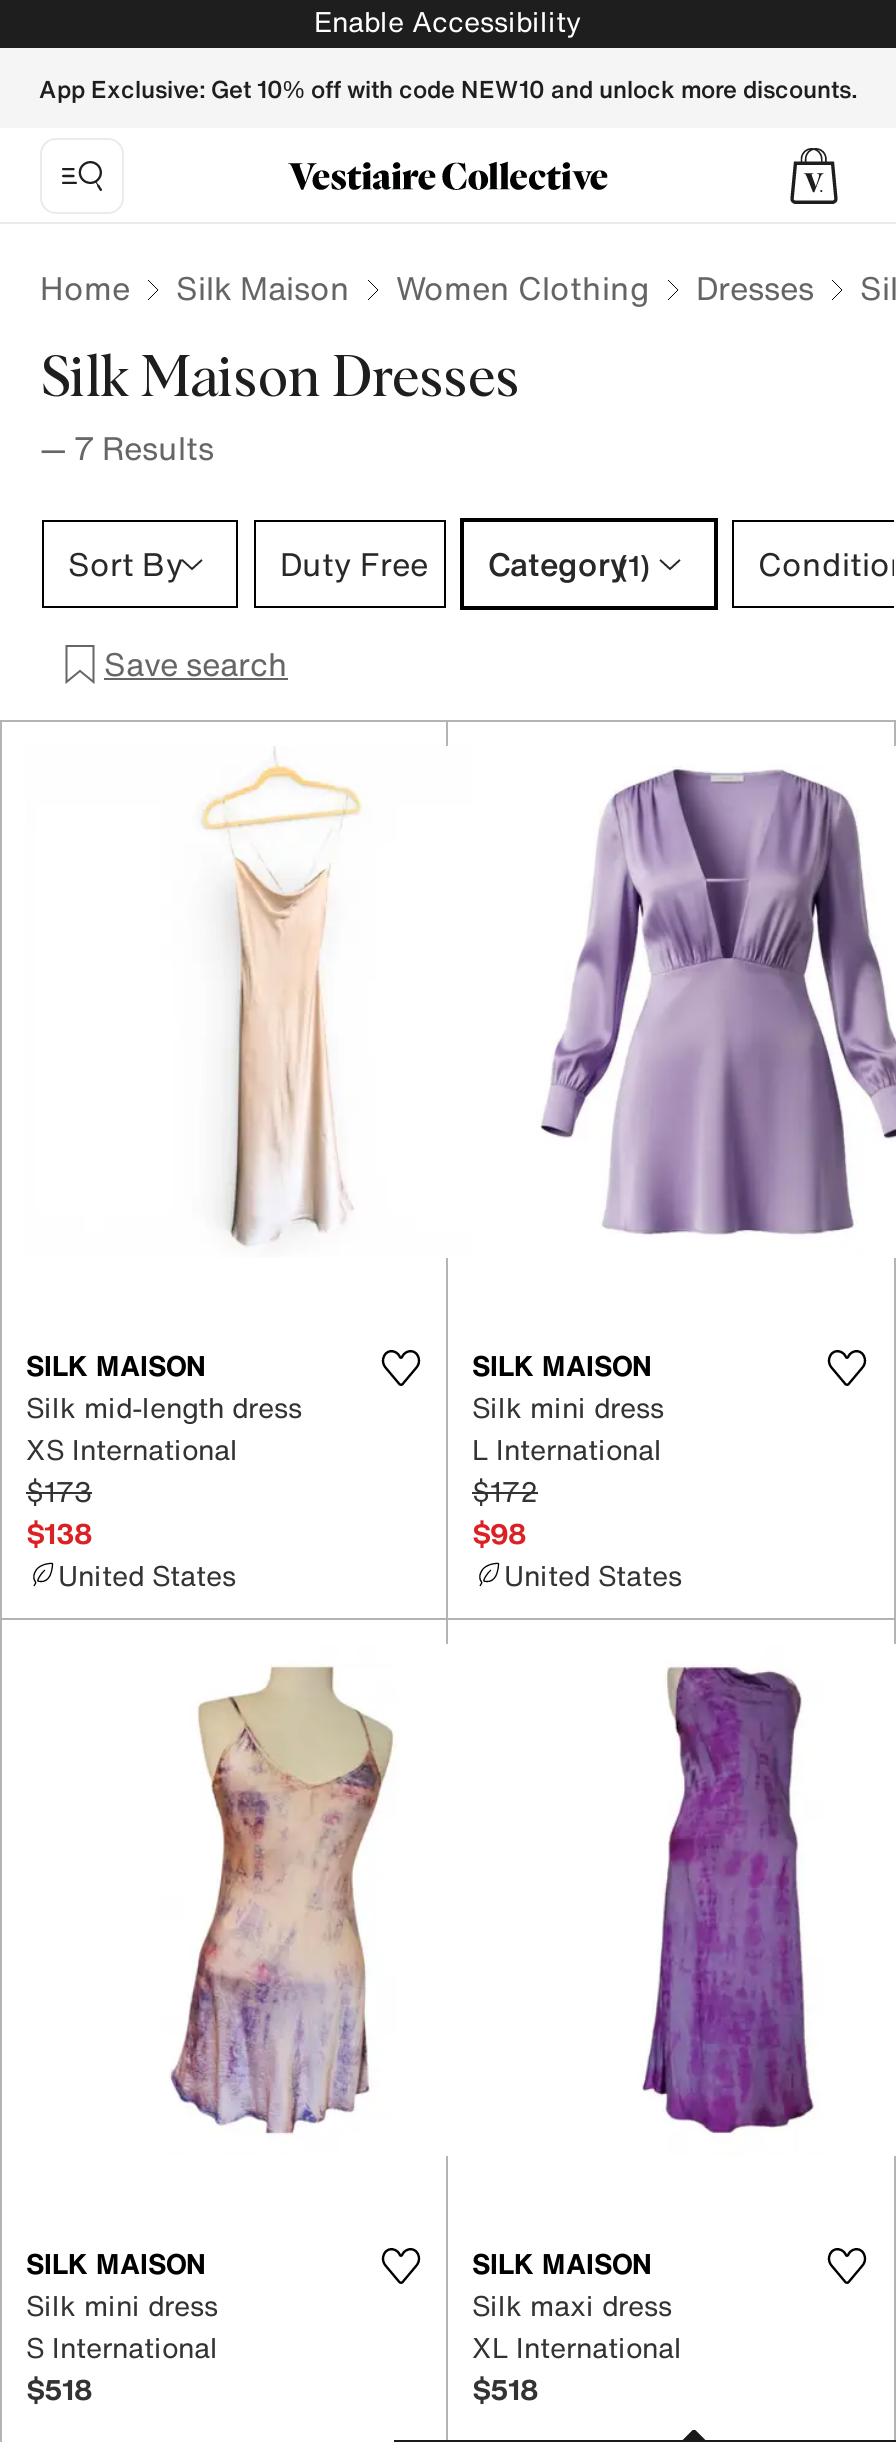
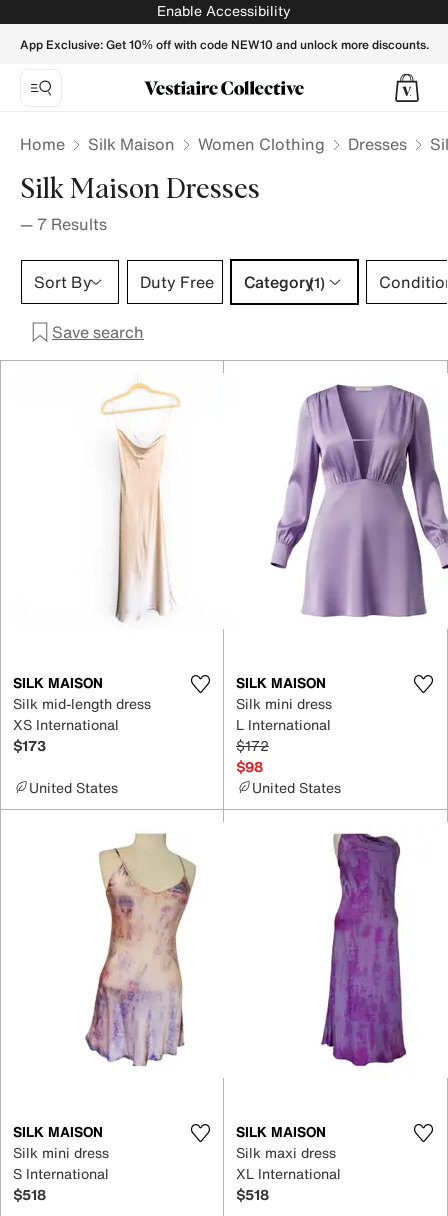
[26,1511,92,1553] $138 -> none

